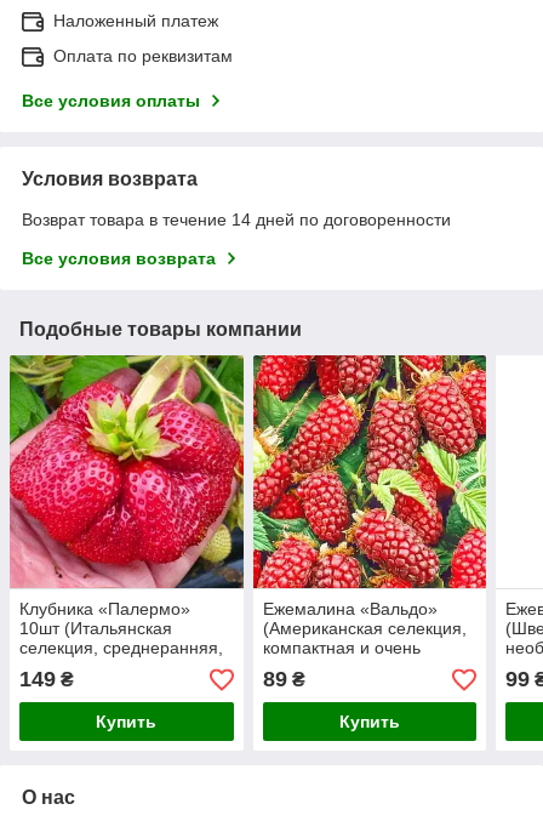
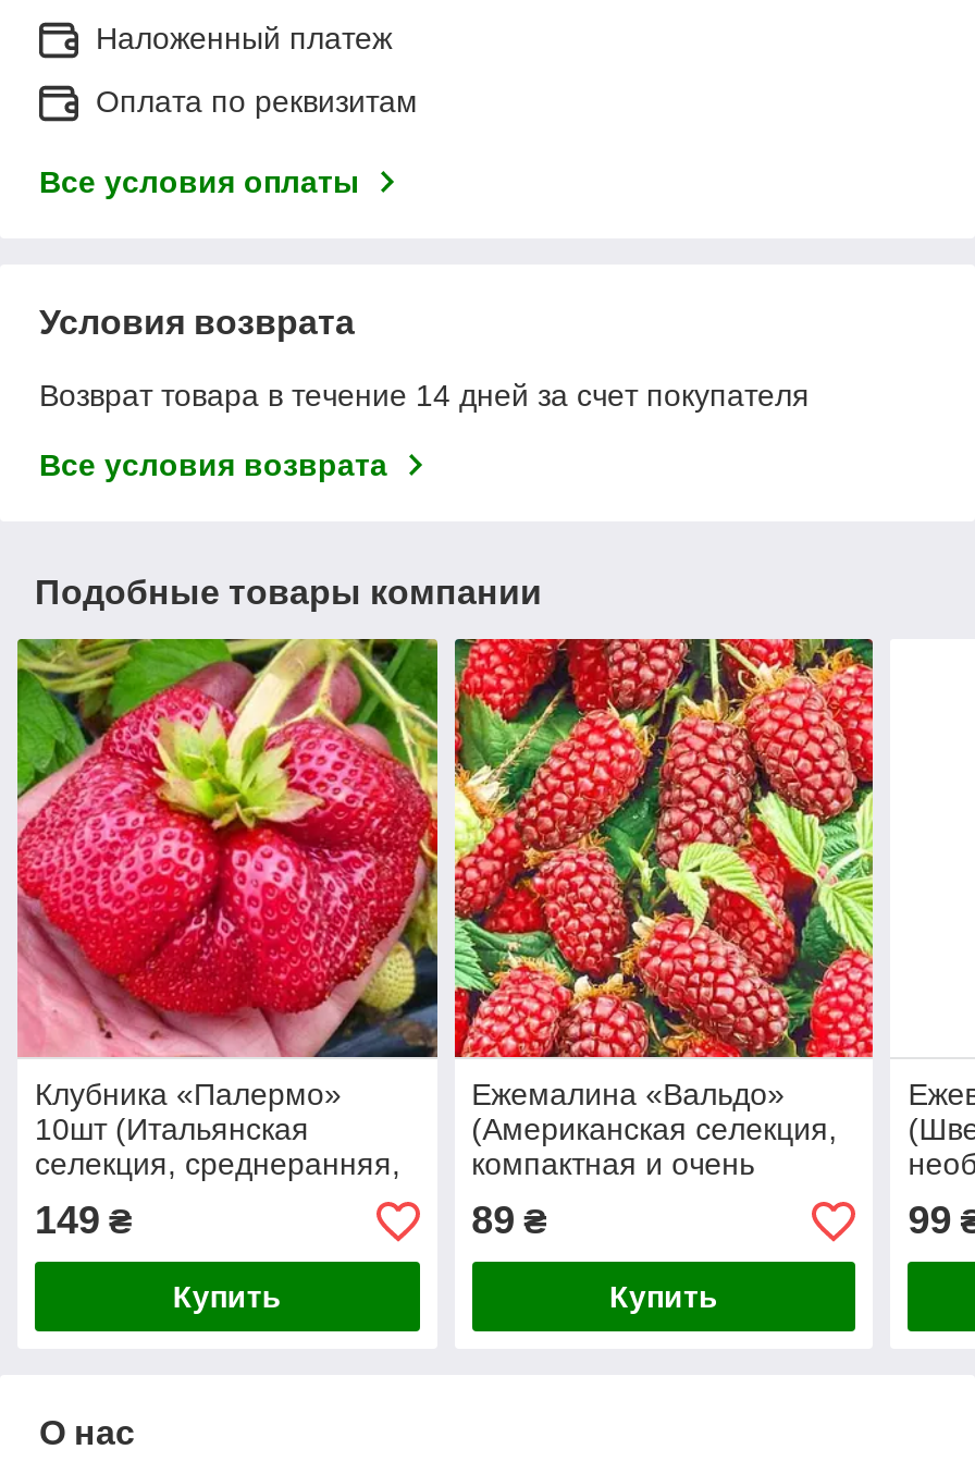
[22,210,451,229] Возврат товара в течение 14 дней по договоренности -> [39,377,810,412] Возврат товара в течение 14 дней за счет покупателя

